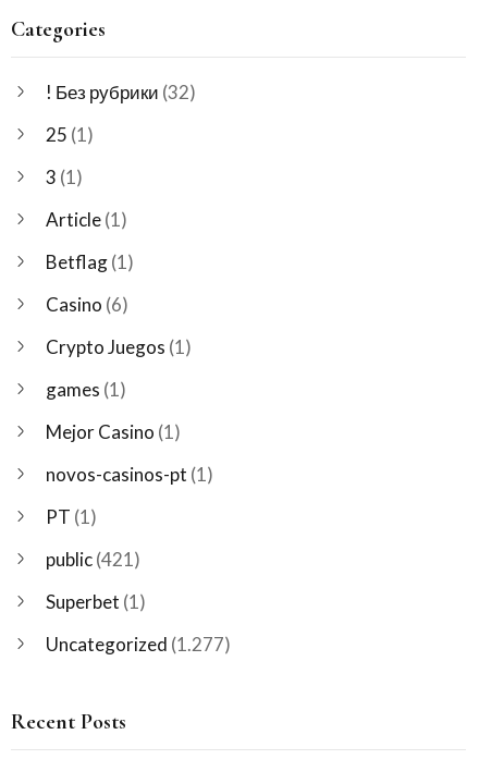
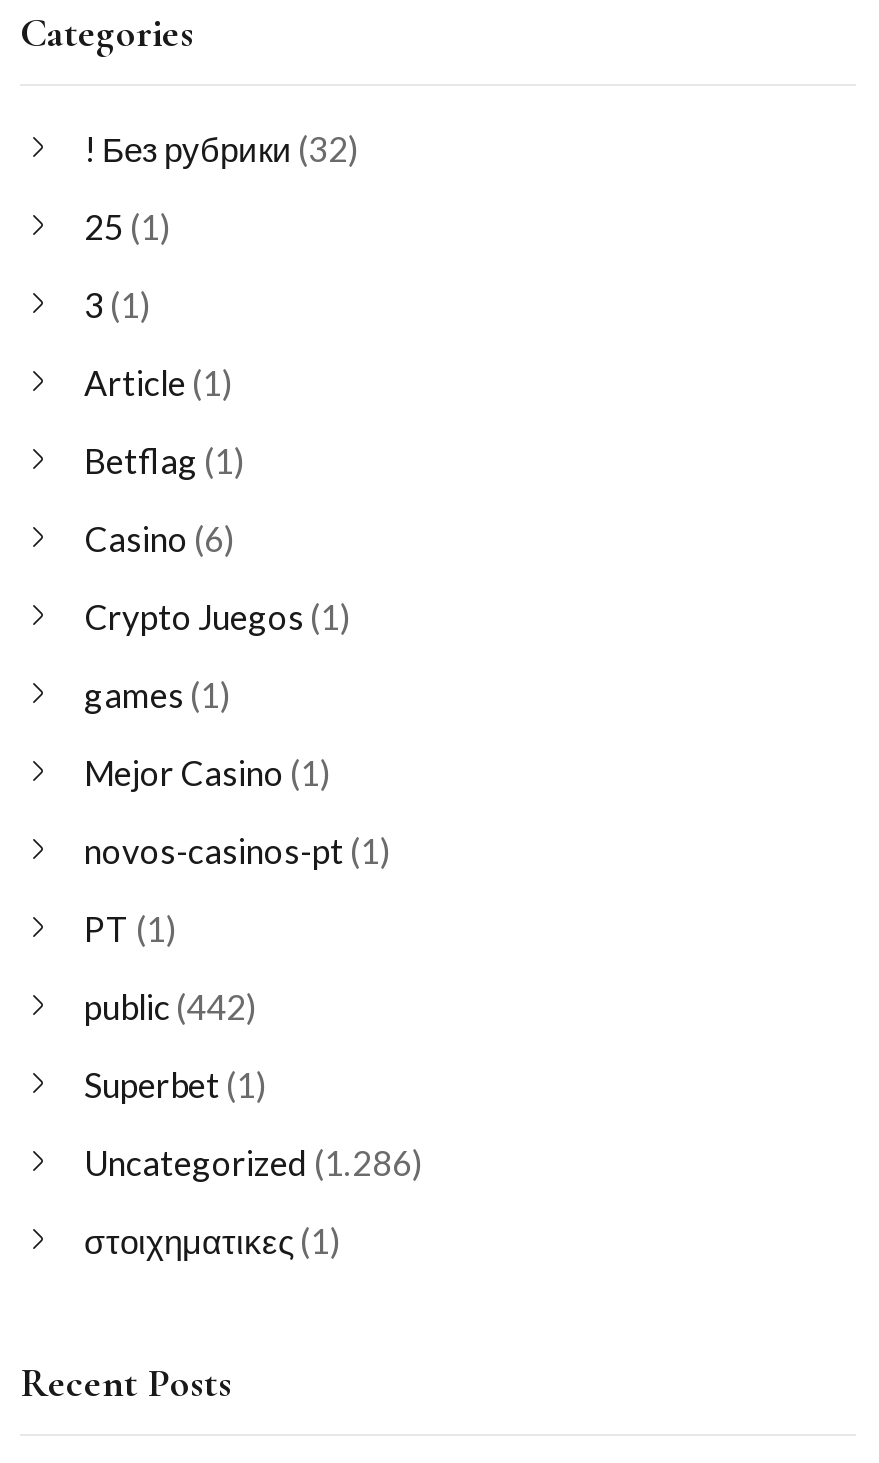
[46,547,140,570] public (421) -> [84,985,258,1027] public (442)
[46,632,231,655] Uncategorized (1.277) -> [84,1141,424,1261] Uncategorized (1.286) | στοιχηματικες (1)

